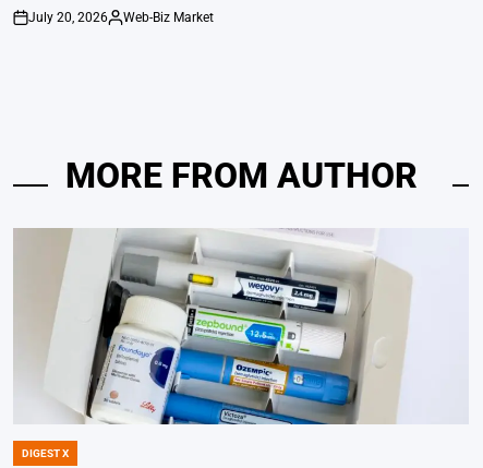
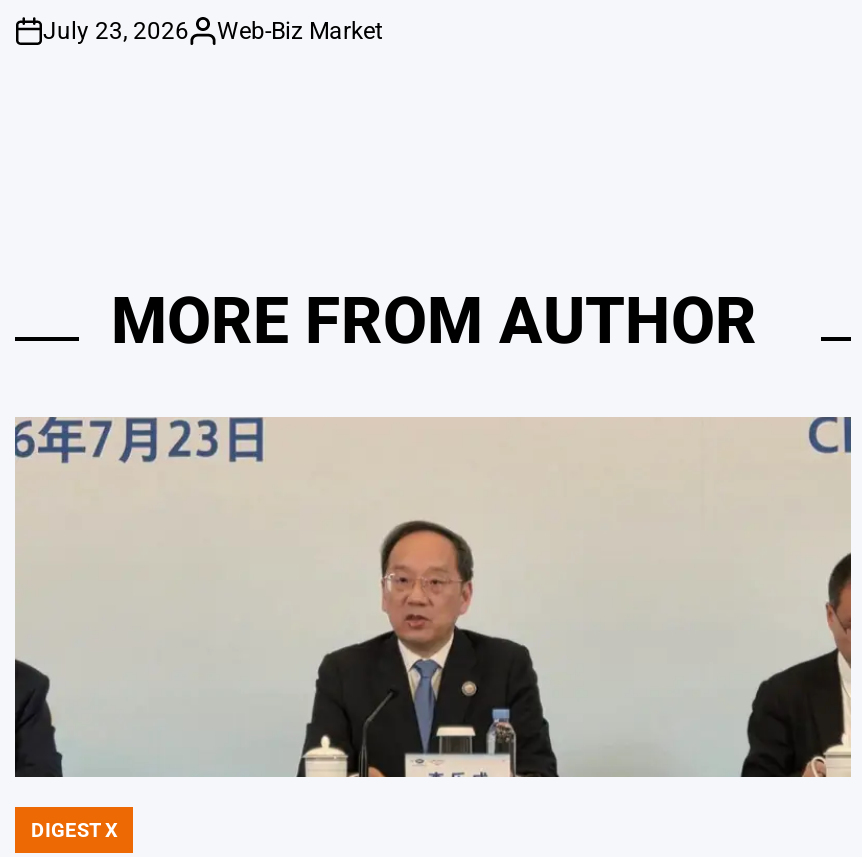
[28,10,214,25] July 20, 2026 Web-Biz Market -> [43,17,383,45] July 23, 2026 Web-Biz Market
[13,228,469,425] [image] -> [13,415,853,779] [image]

